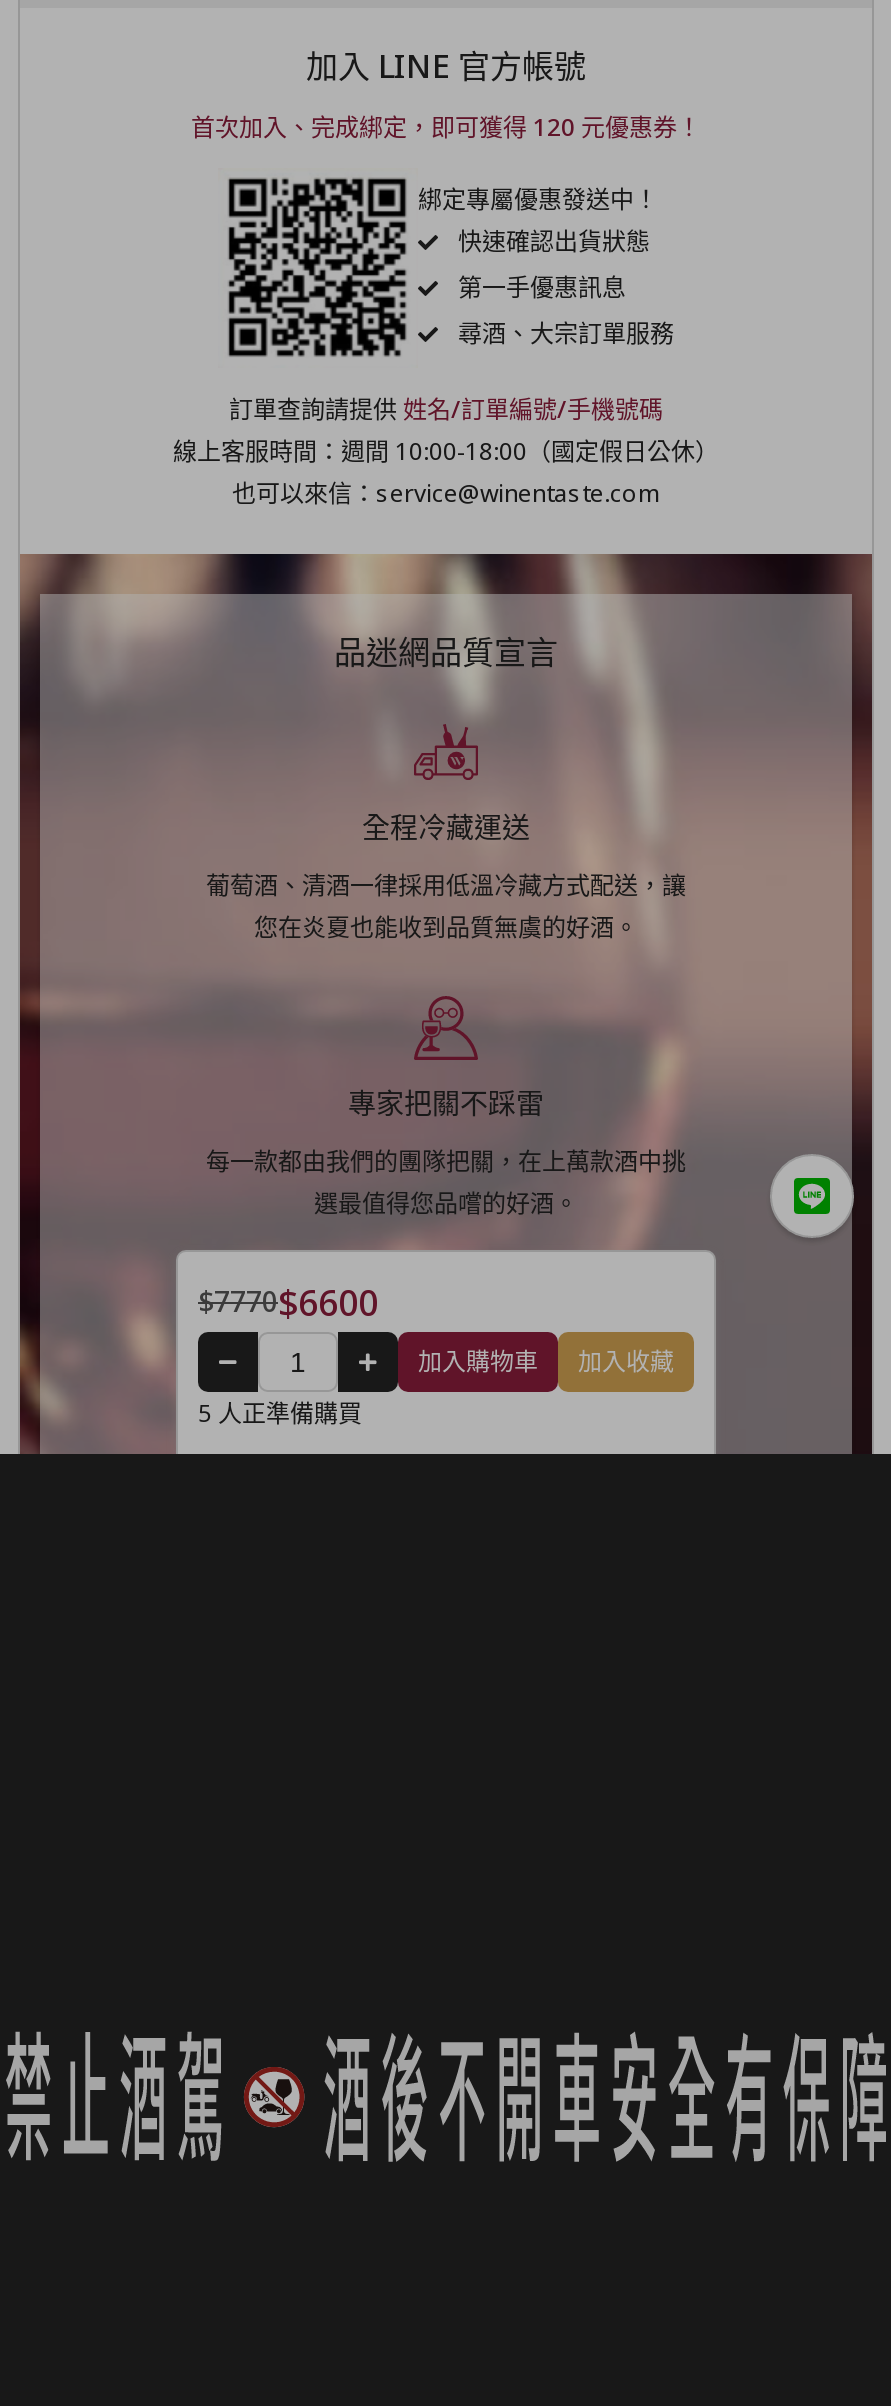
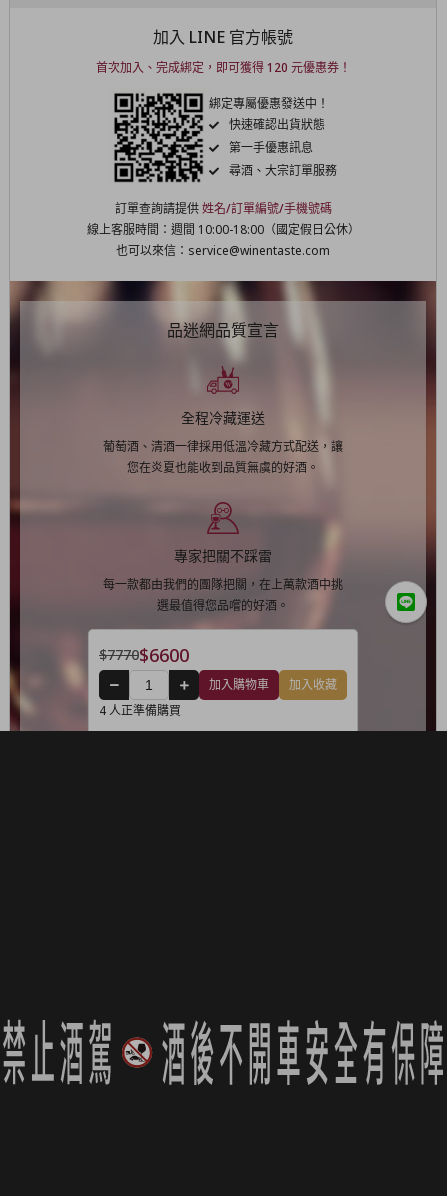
[198,1396,362,1430] 5 人正準備購買 -> [99,702,181,719] 4 人正準備購買

